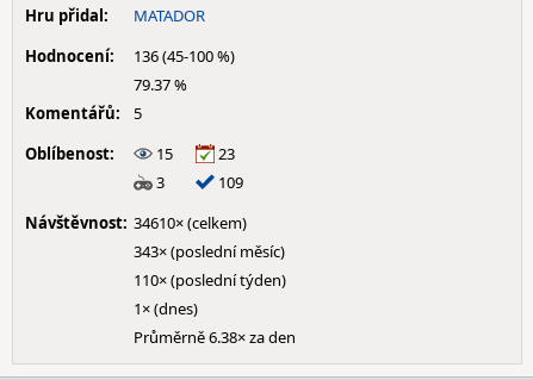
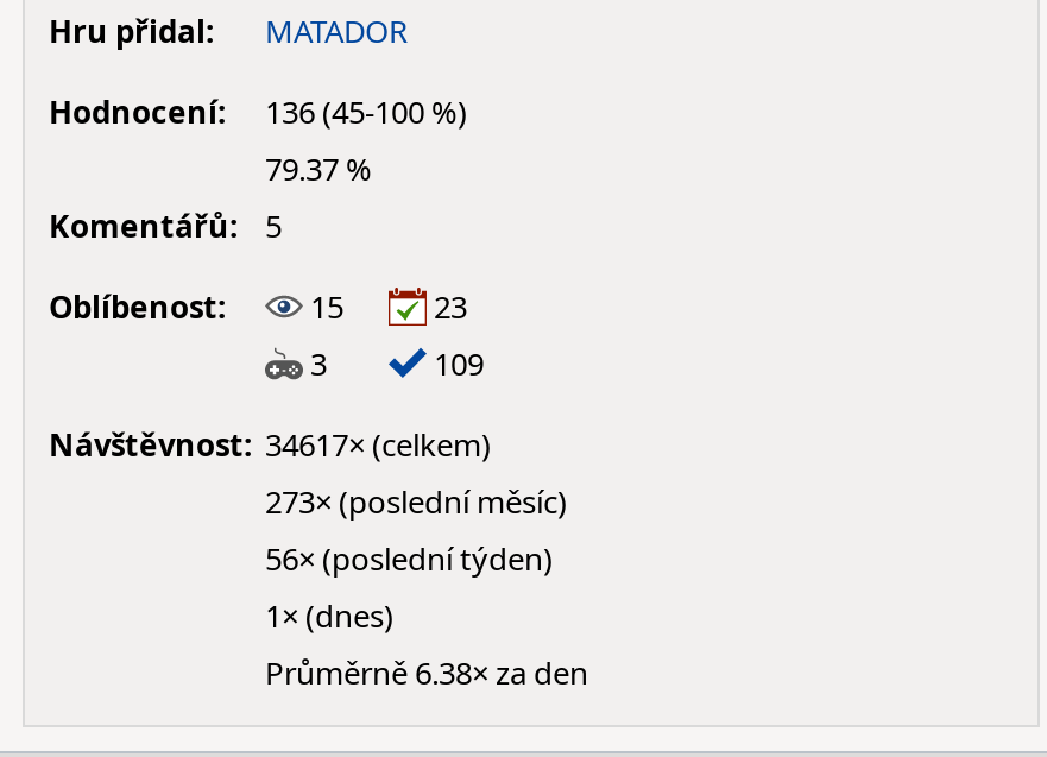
[25,212,247,233] Návštěvnost: 34610× (celkem) -> [49,423,491,466] Návštěvnost: 34617× (celkem)
[134,241,285,262] 343× (poslední měsíc) -> [265,480,567,523] 273× (poslední měsíc)
[134,269,286,291] 110× (poslední týden) -> [265,537,553,580] 56× (poslední týden)

